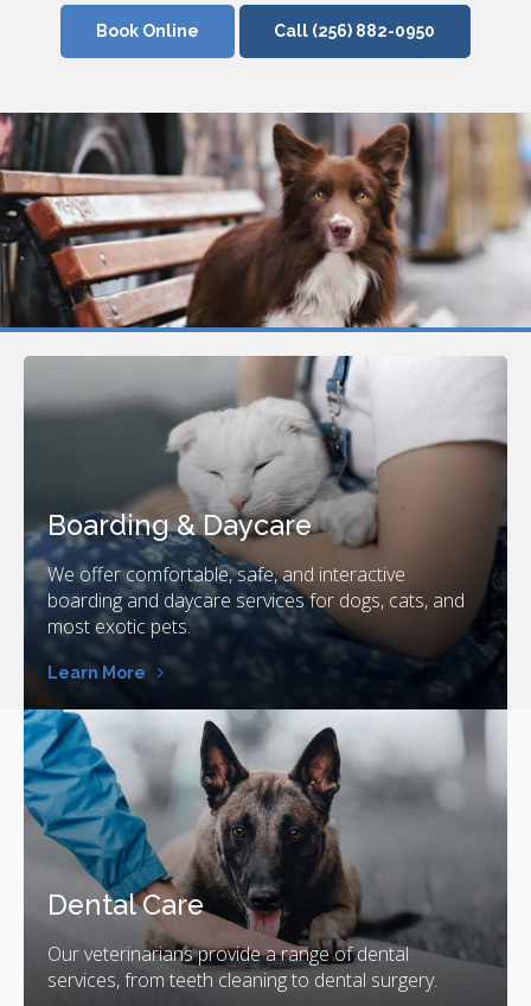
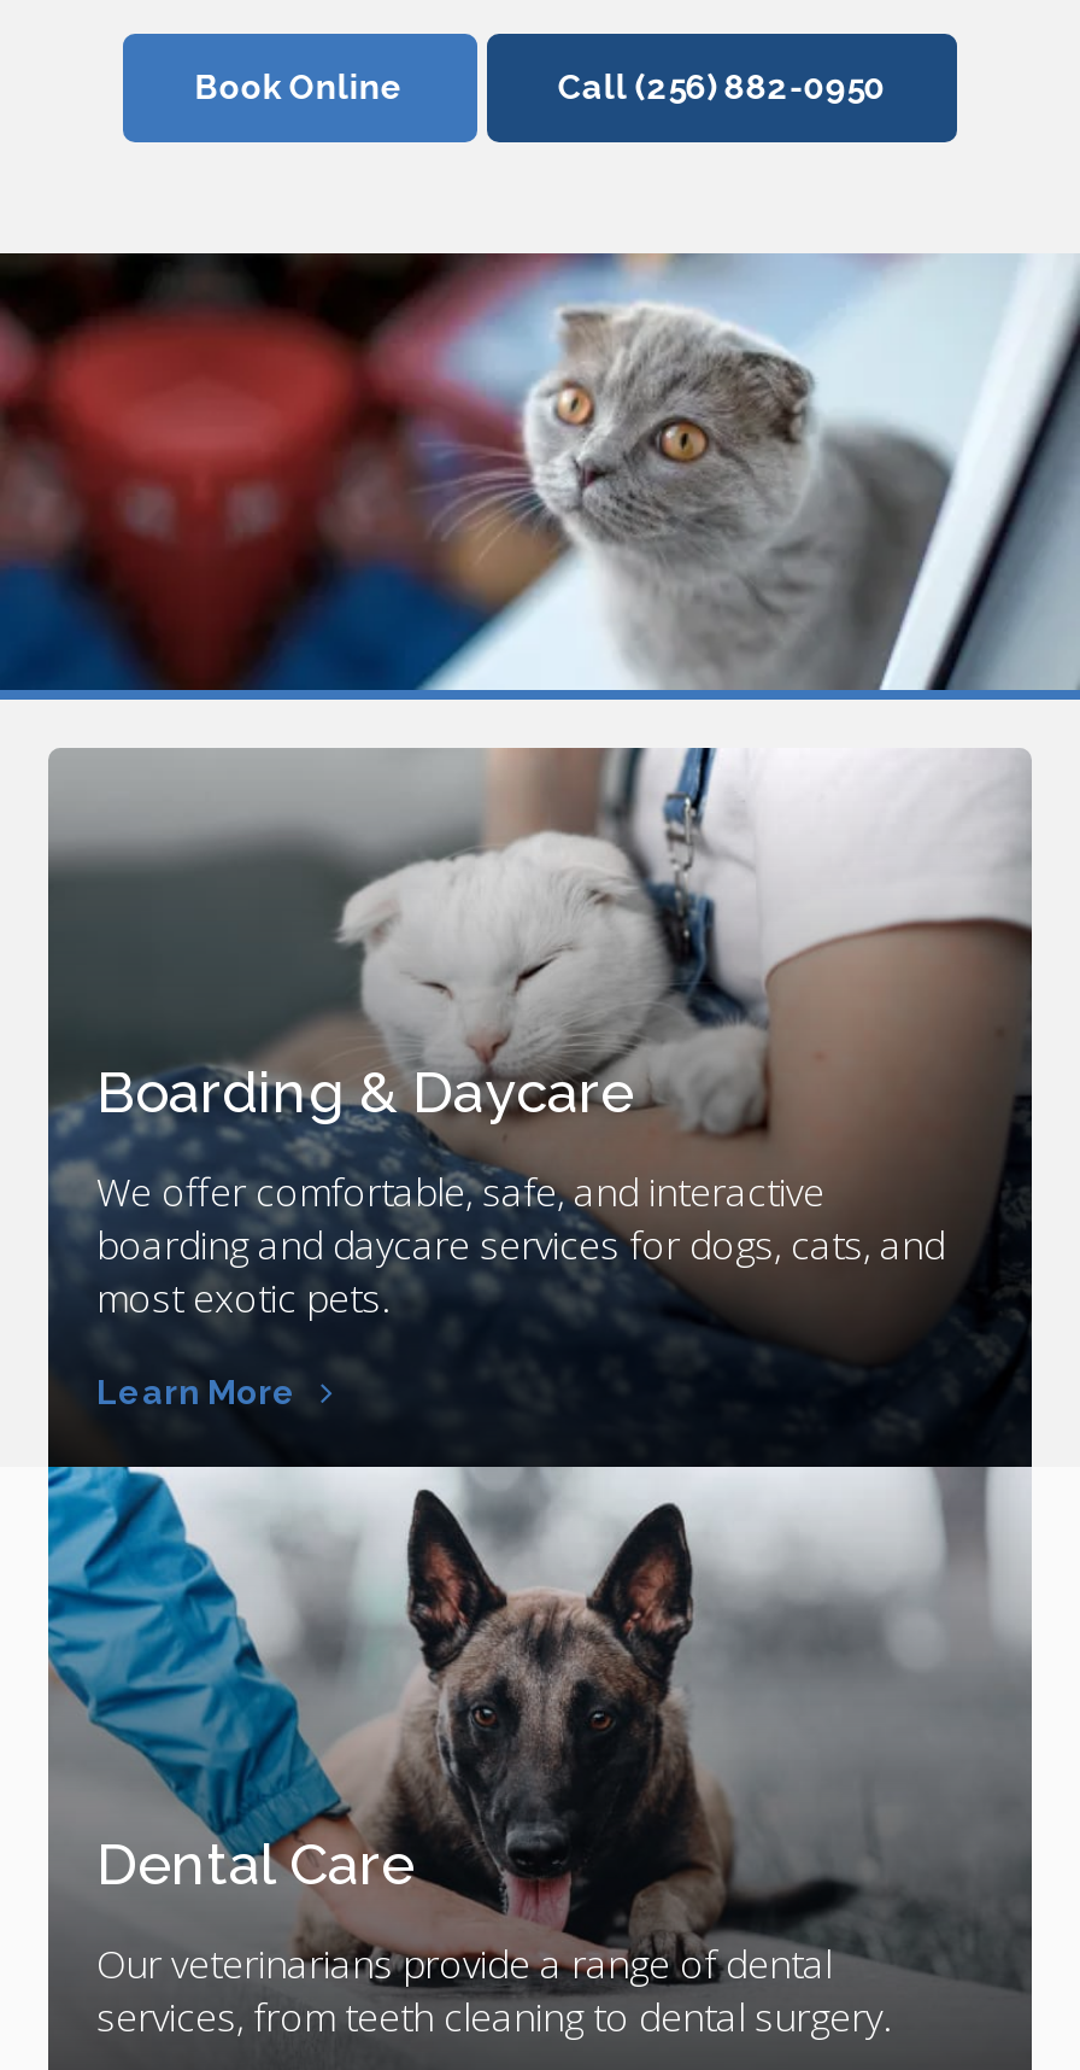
[4,112,527,329] [image] -> [7,253,1073,692] [image]

